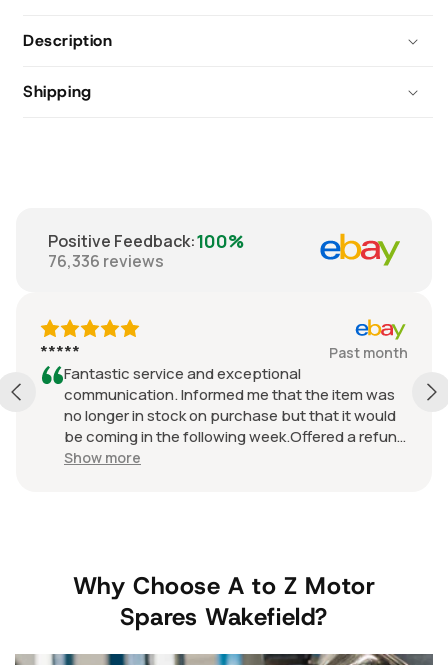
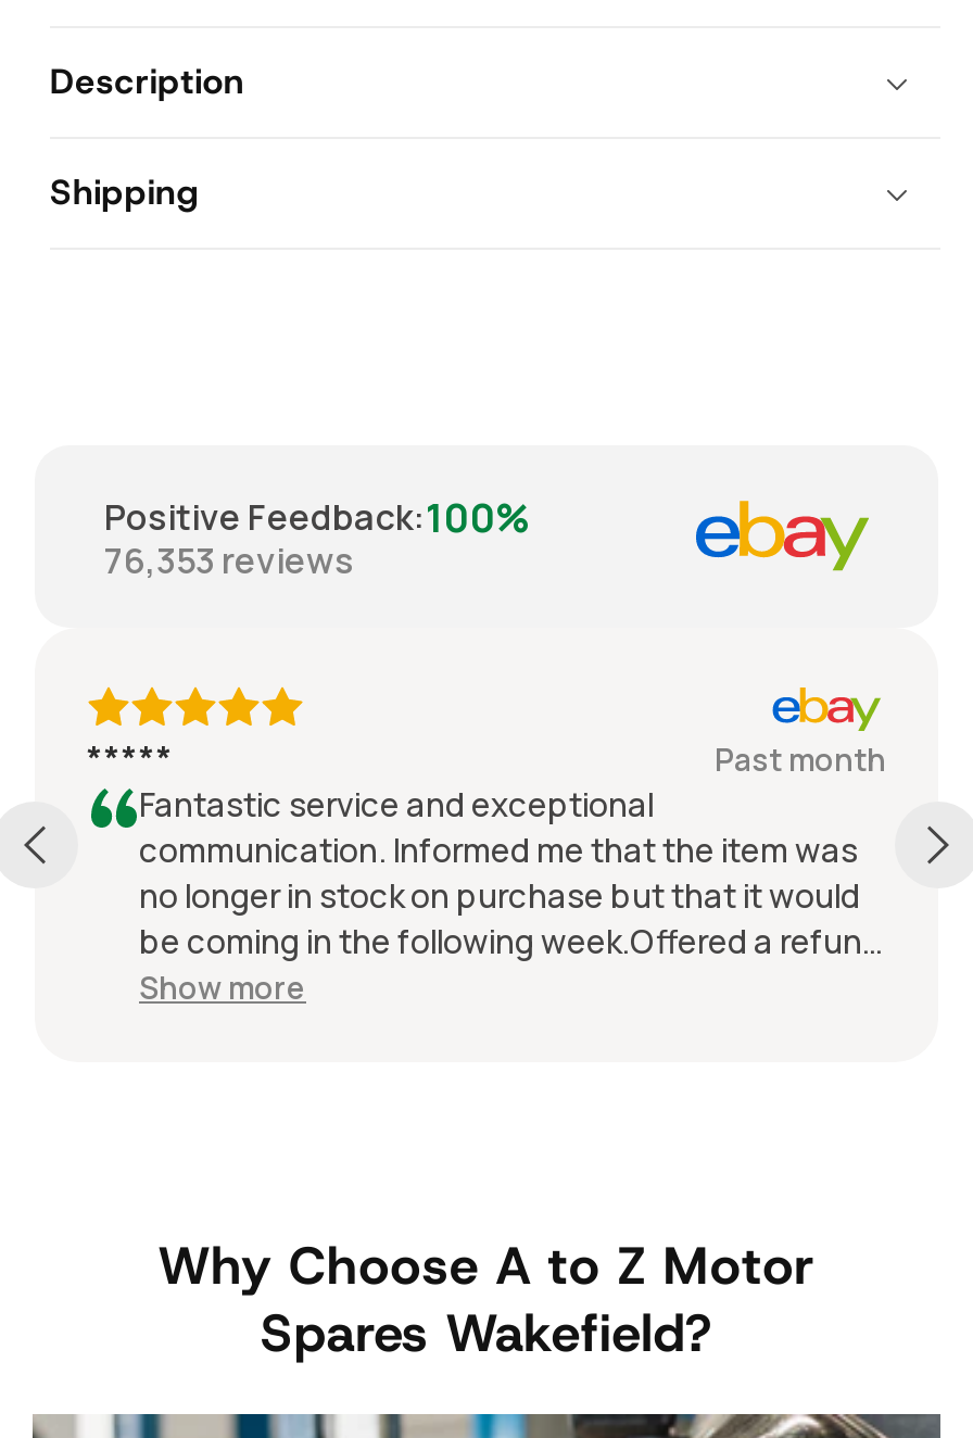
[48,249,164,271] 76,336 reviews -> [104,535,354,583] 76,353 reviews

